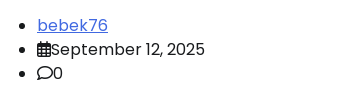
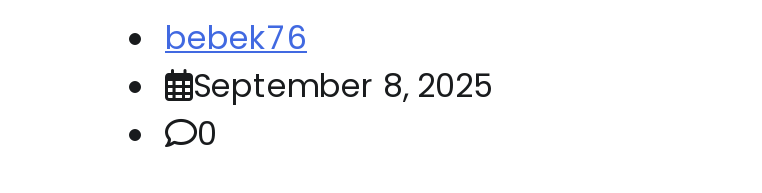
[51,38,205,61] September 12, 2025 -> [193,63,493,109] September 8, 2025

